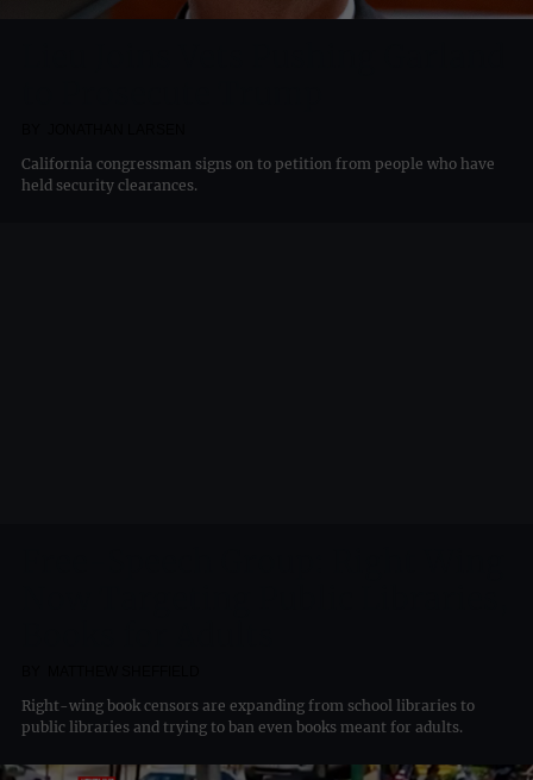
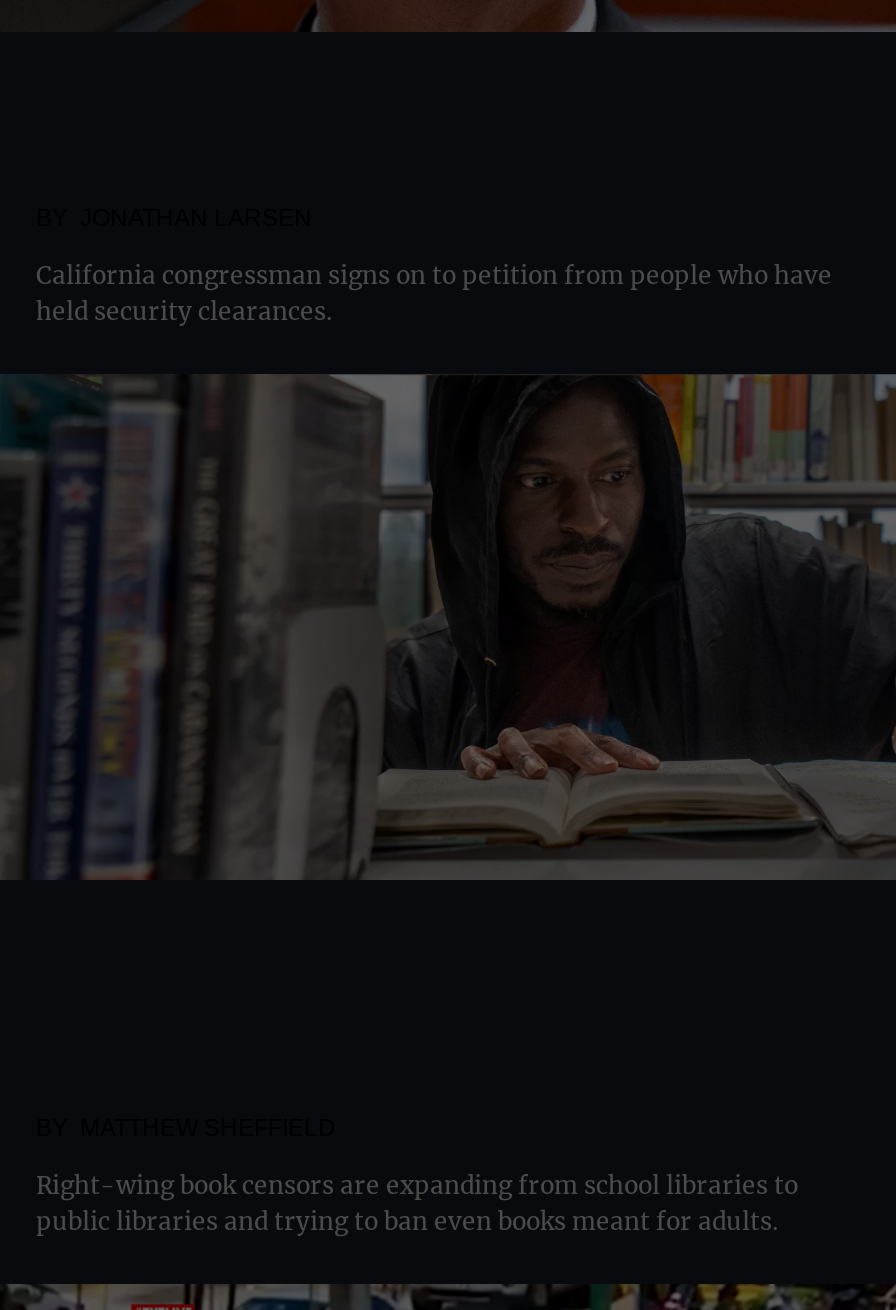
none -> [6,372,890,882] [image]

